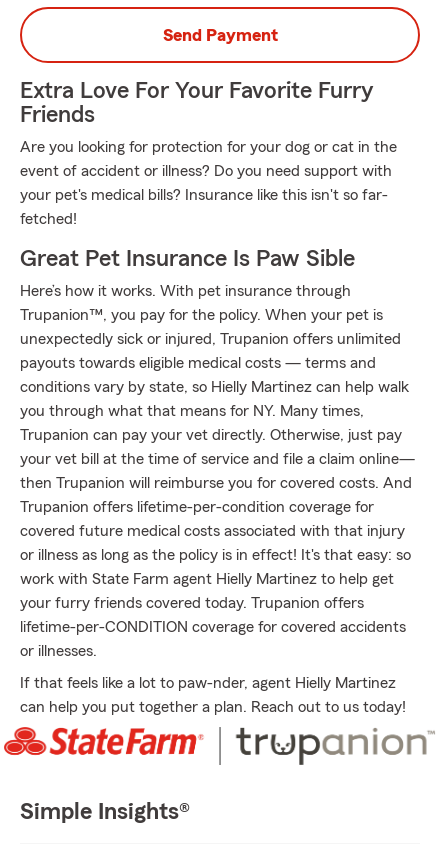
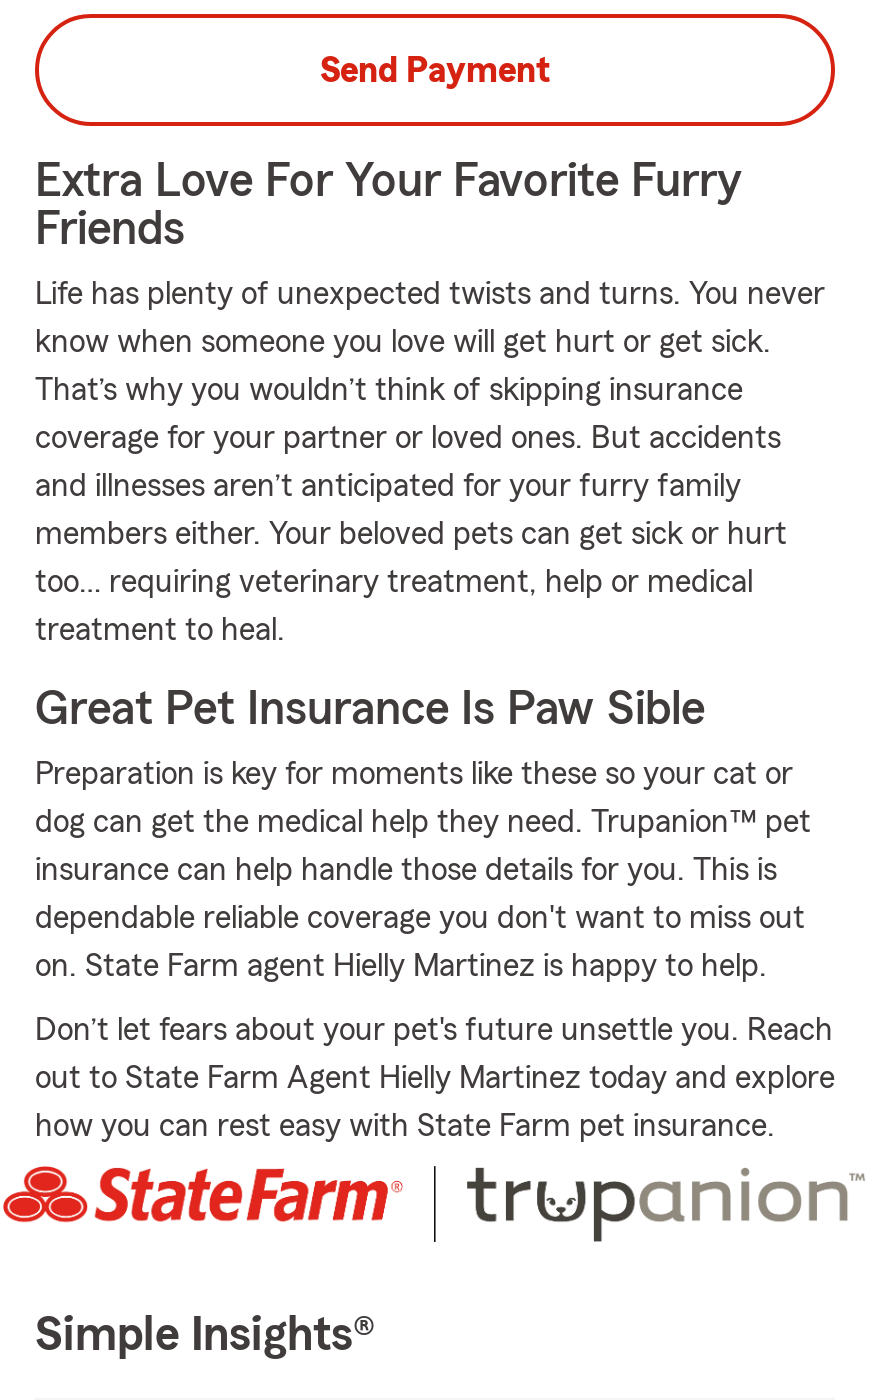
[20,139,397,227] Are you looking for protection for your dog or cat in the | event of accident or illness? Do you need support with | your pet's medical bills? Insurance like this isn't so far- | fetched! -> [35,278,825,646] Life has plenty of unexpected twists and turns. You never | know when someone you love will get hurt or get sick. | That’s why you wouldn’t think of skipping insurance | coverage for your partner or loved ones. But accidents | and illnesses aren’t anticipated for your furry family | members either. Your beloved pets can get sick or hurt | too… requiring veterinary treatment, help or medical | treatment to heal.
moved [20,247,355,271] -> [35,686,705,734]: Great Pet Insurance Is Paw Sible
[20,283,415,715] Here’s how it works. With pet insurance through | Trupanion™, you pay for the policy. When your pet is | unexpectedly sick or injured, Trupanion offers unlimited | payouts towards eligible medical costs — terms and | conditions vary by state, so Hielly Martinez can help walk | you through what that means for NY. Many times, | Trupanion can pay your vet directly. Otherwise, just pay | your vet bill at the time of service and file a claim online— | then Trupanion will reimburse you for covered costs. And | Trupanion offers lifetime-per-condition coverage for | covered future medical costs associated with that injury | or illness as long as the policy is in effect! It's that easy: so | work with State Farm agent Hielly Martinez to help get | your furry friends covered today. Trupanion offers | lifetime-per-CONDITION coverage for covered accidents | or illnesses. | If that feels like a lot to paw-nder, agent Hielly Martinez | can help you put together a plan. Reach out to us today! -> [35,758,835,1142] Preparation is key for moments like these so your cat or | dog can get the medical help they need. Trupanion™ pet | insurance can help handle those details for you. This is | dependable reliable coverage you don't want to miss out | on. State Farm agent Hielly Martinez is happy to help. | Don’t let fears about your pet's future unsettle you. Reach | out to State Farm Agent Hielly Martinez today and explore | how you can rest easy with State Farm pet insurance.

